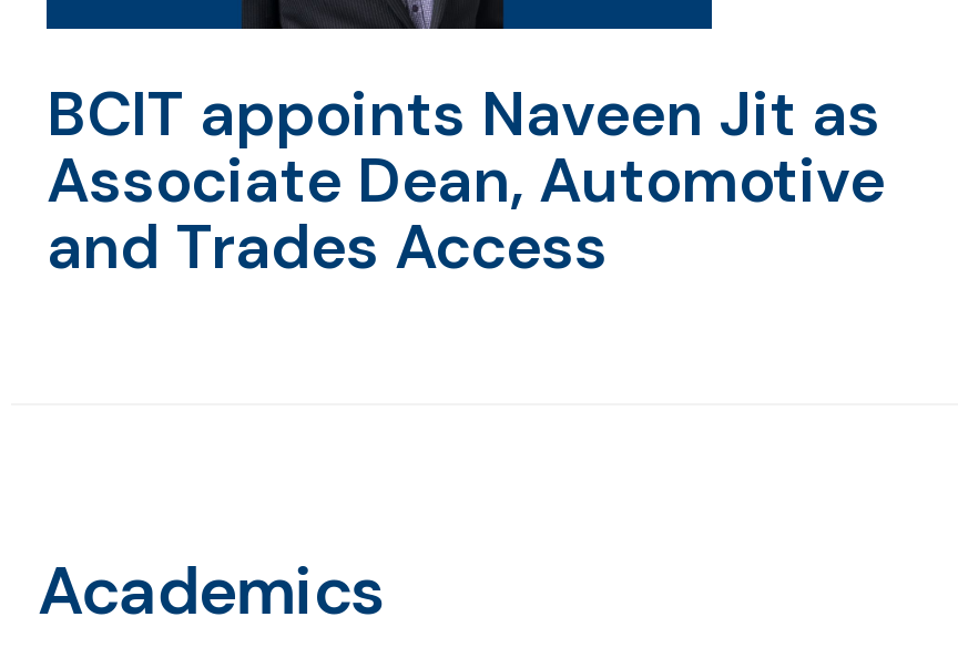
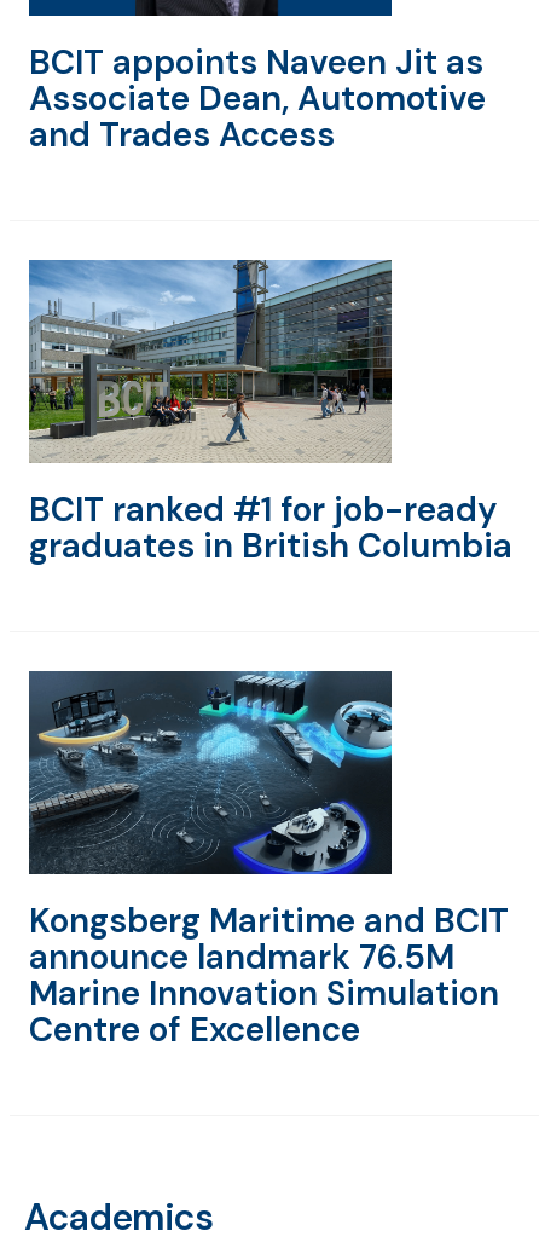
none -> [28,259,512,568] [image] | BCIT ranked #1 for job-ready | graduates in British Columbia
none -> [28,670,509,1052] [image] | Kongsberg Maritime and BCIT | announce landmark 76.5M | Marine Innovation Simulation | Centre of Excellence

